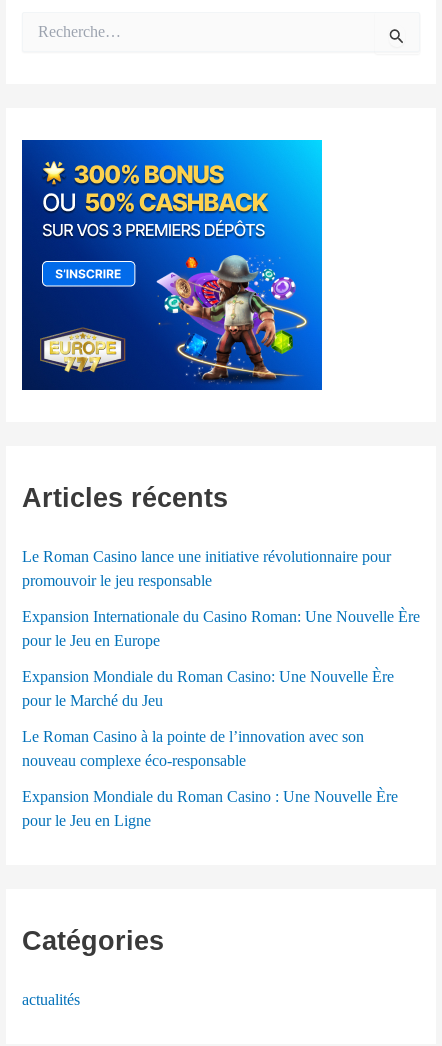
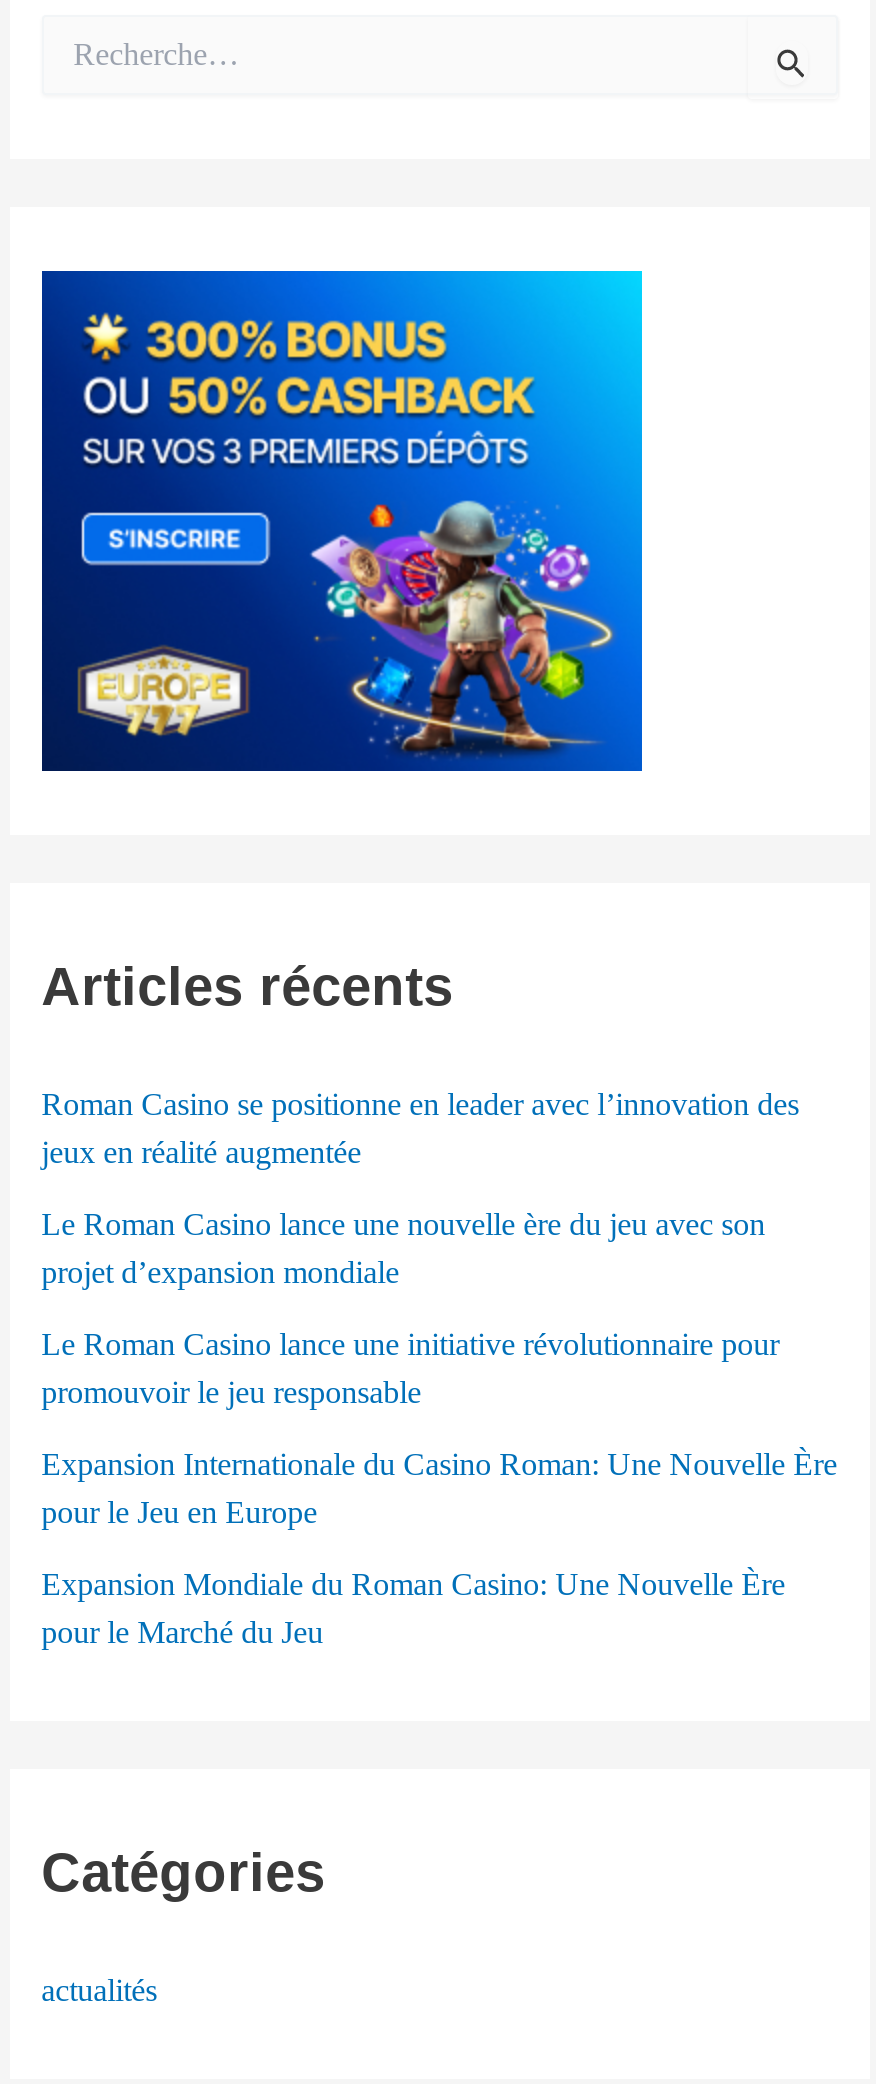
none -> [41,1087,799,1289] Roman Casino se positionne en leader avec l’innovation des | jeux en réalité augmentée | Le Roman Casino lance une nouvelle ère du jeu avec son | projet d’expansion mondiale
moved [22,548,420,709] -> [41,1327,837,1649]: Le Roman Casino lance une initiative révolutionnaire pour | promouvoir le jeu responsable | Expansion Internationale du Casino Roman: Une Nouvelle Ère | pour le Jeu en Europe | Expansion Mondiale du Roman Casino: Une Nouvelle Ère | pour le Marché du Jeu
[22,728,398,829] Le Roman Casino à la pointe de l’innovation avec son | nouveau complexe éco-responsable | Expansion Mondiale du Roman Casino : Une Nouvelle Ère | pour le Jeu en Ligne -> none

